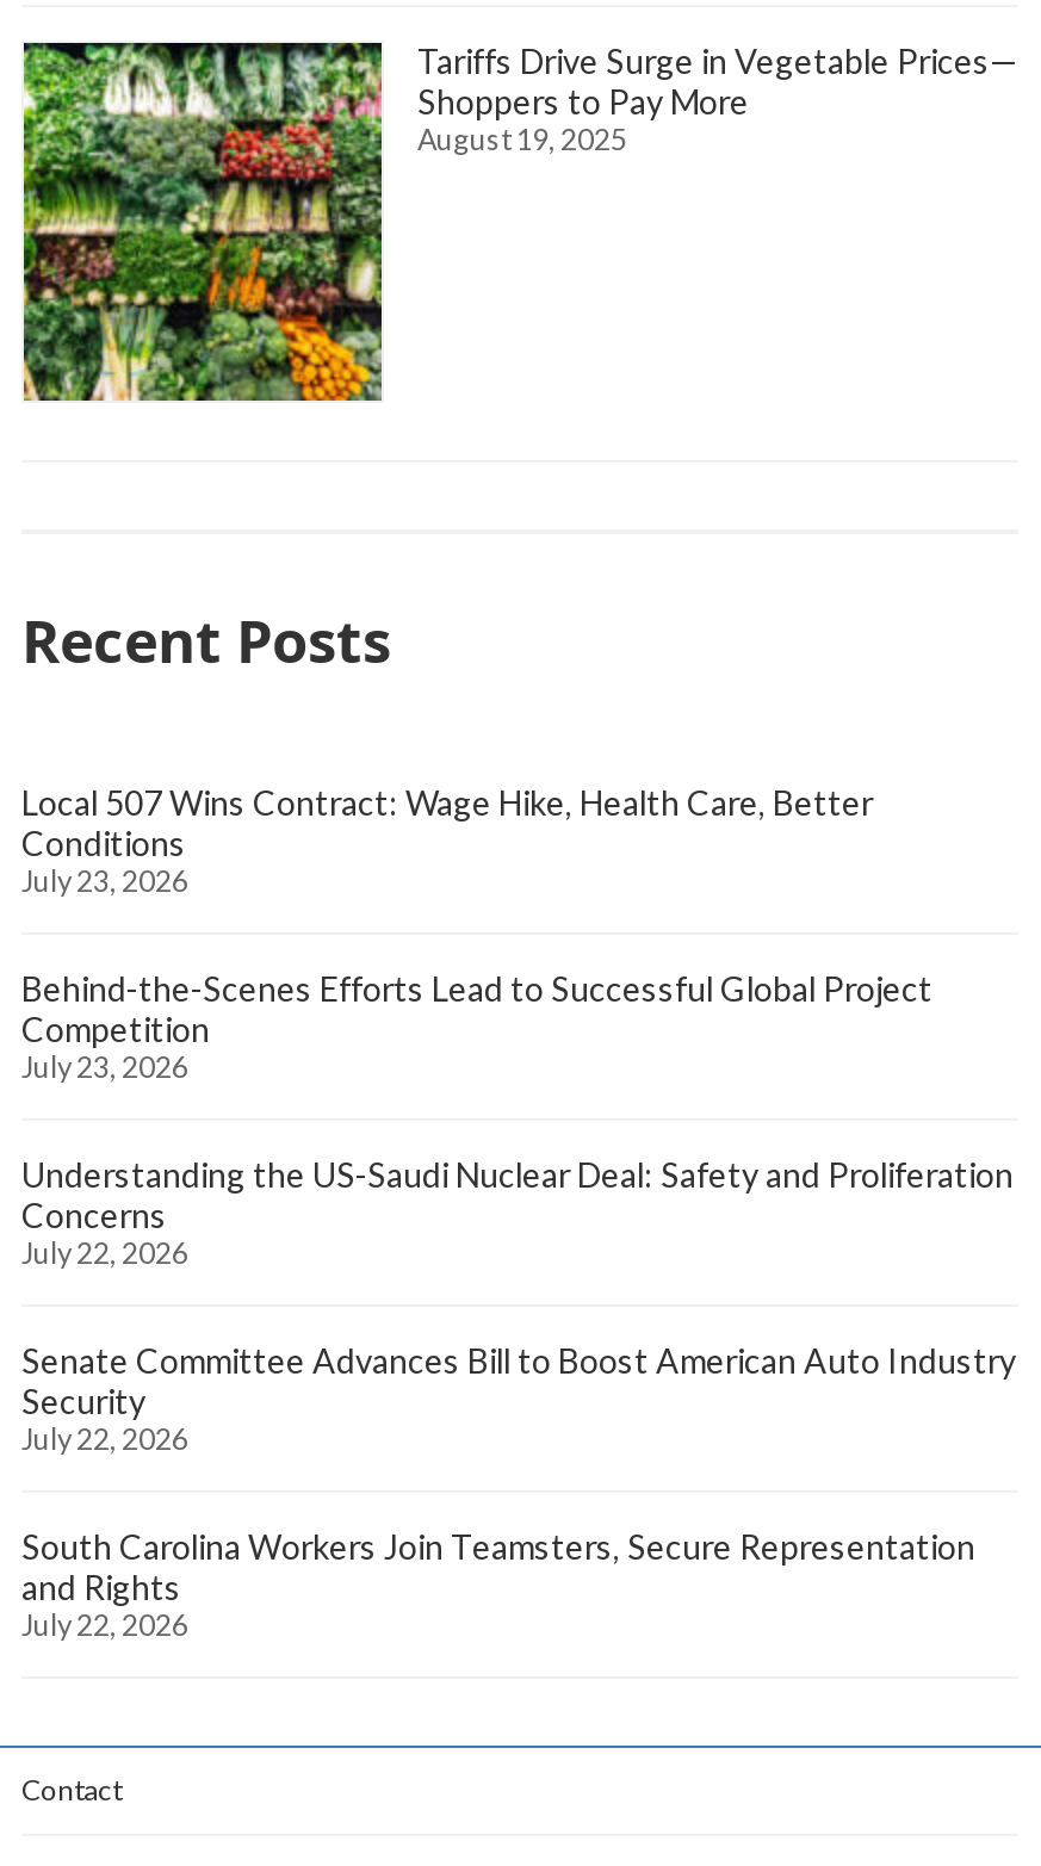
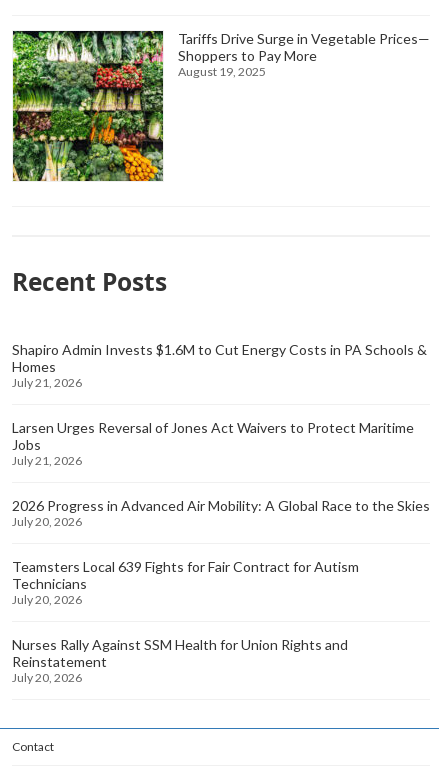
[21,783,873,900] Local 507 Wins Contract: Wage Hike, Health Care, Better | Conditions | July 23, 2026 -> [12,341,427,390] Shapiro Admin Invests $1.6M to Cut Energy Costs in PA Schools & | Homes | July 21, 2026
[21,969,932,1086] Behind-the-Scenes Efforts Lead to Successful Global Project | Competition | July 23, 2026 -> [12,419,414,468] Larsen Urges Reversal of Jones Act Waivers to Protect Maritime | Jobs | July 21, 2026
[21,1155,1014,1272] Understanding the US-Saudi Nuclear Deal: Safety and Proliferation | Concerns | July 22, 2026 -> [12,497,430,529] 2026 Progress in Advanced Air Mobility: A Global Race to the Skies | July 20, 2026
[21,1341,1016,1458] Senate Committee Advances Bill to Boost American Auto Industry | Security | July 22, 2026 -> [12,558,359,607] Teamsters Local 639 Fights for Fair Contract for Autism | Technicians | July 20, 2026
[21,1527,975,1644] South Carolina Workers Join Teamsters, Secure Representation | and Rights | July 22, 2026 -> [12,636,348,685] Nurses Rally Against SSM Health for Union Rights and | Reinstatement | July 20, 2026

